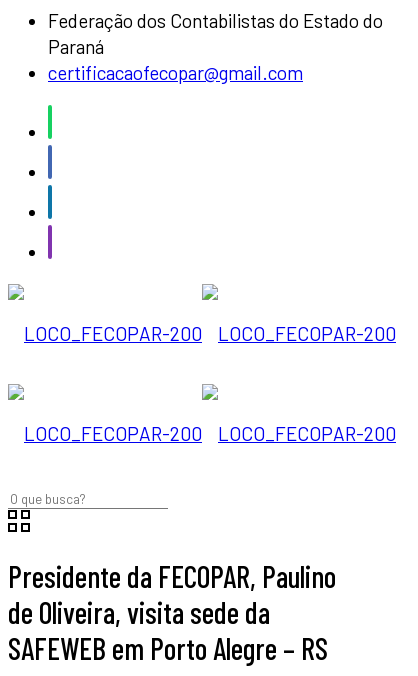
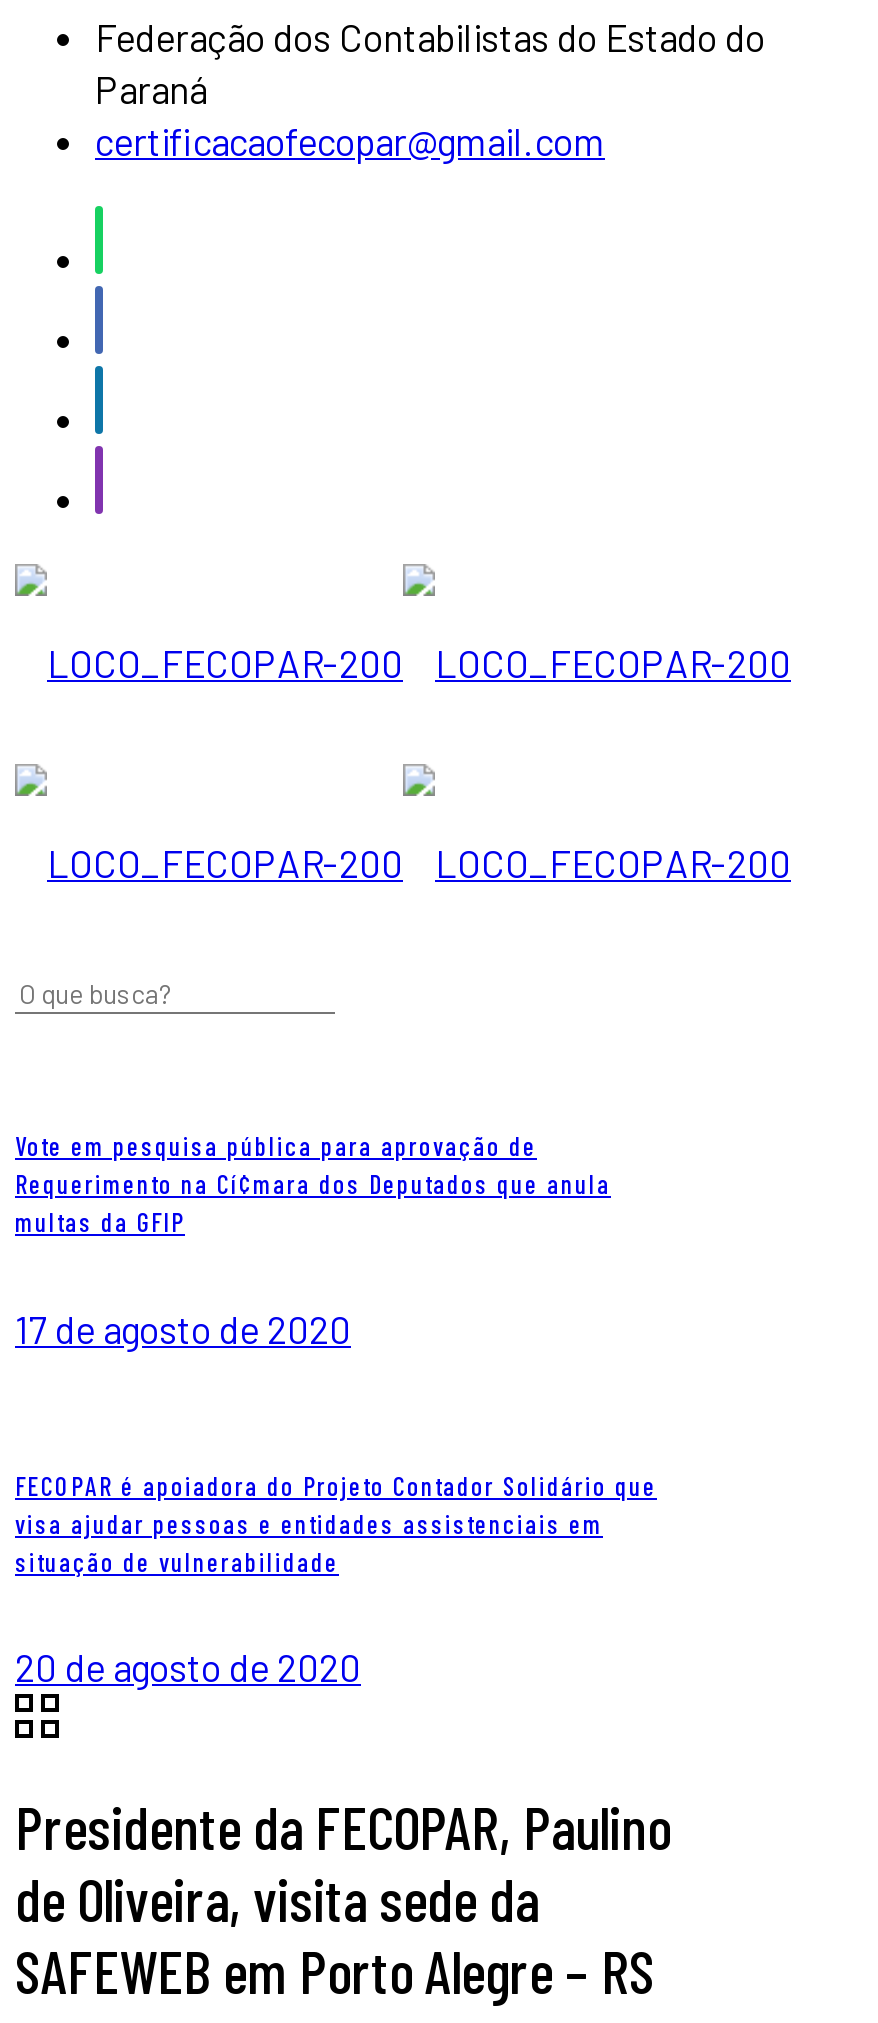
none -> [15,1131,611,1351] Vote em pesquisa pública para aprovação de | Requerimento na Cí¢mara dos Deputados que anula | multas da GFIP | 17 de agosto de 2020
none -> [15,1470,657,1690] FECOPAR é apoiadora do Projeto Contador Solidário que | visa ajudar pessoas e entidades assistenciais em | situação de vulnerabilidade | 20 de agosto de 2020

